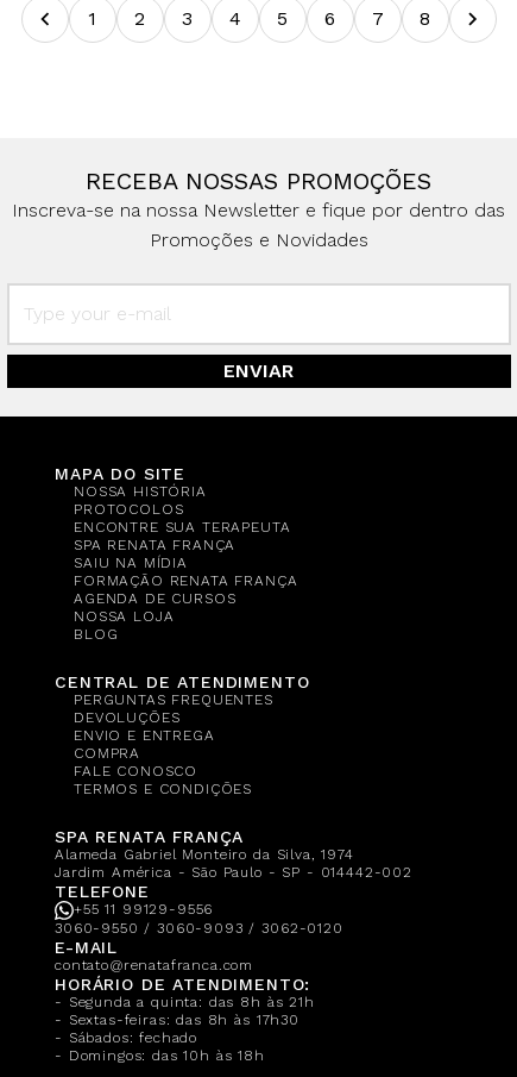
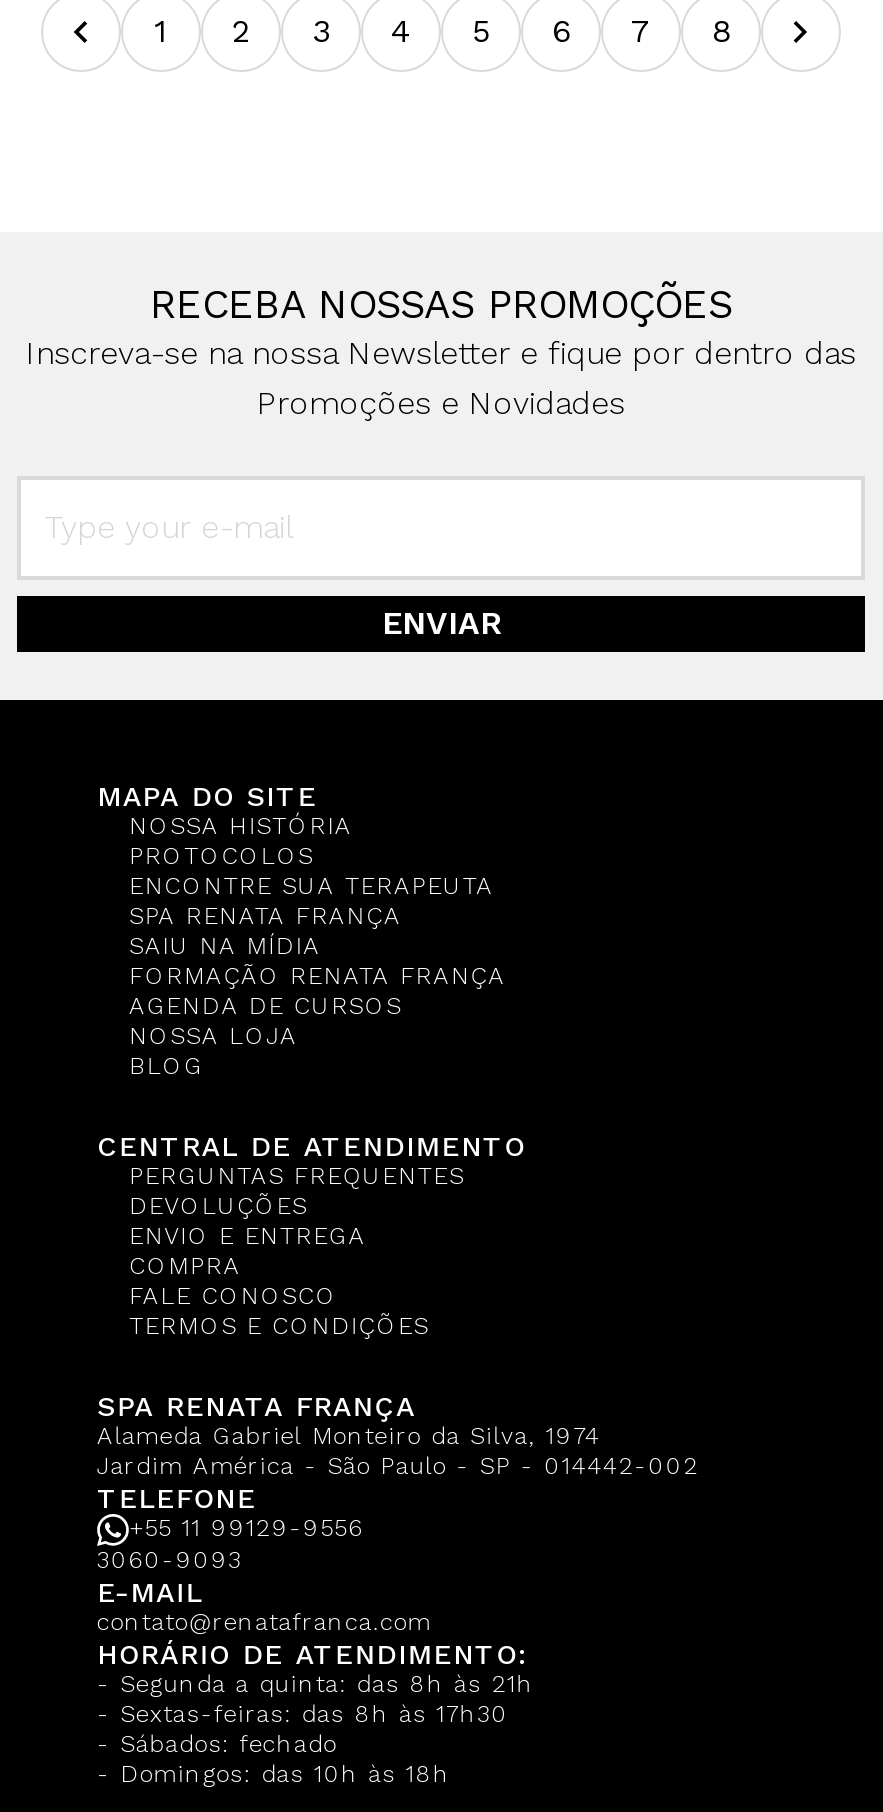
[55,920,343,937] 3060-9550 / 3060-9093 / 3062-0120 -> [97,1546,242,1574] 3060-9093

